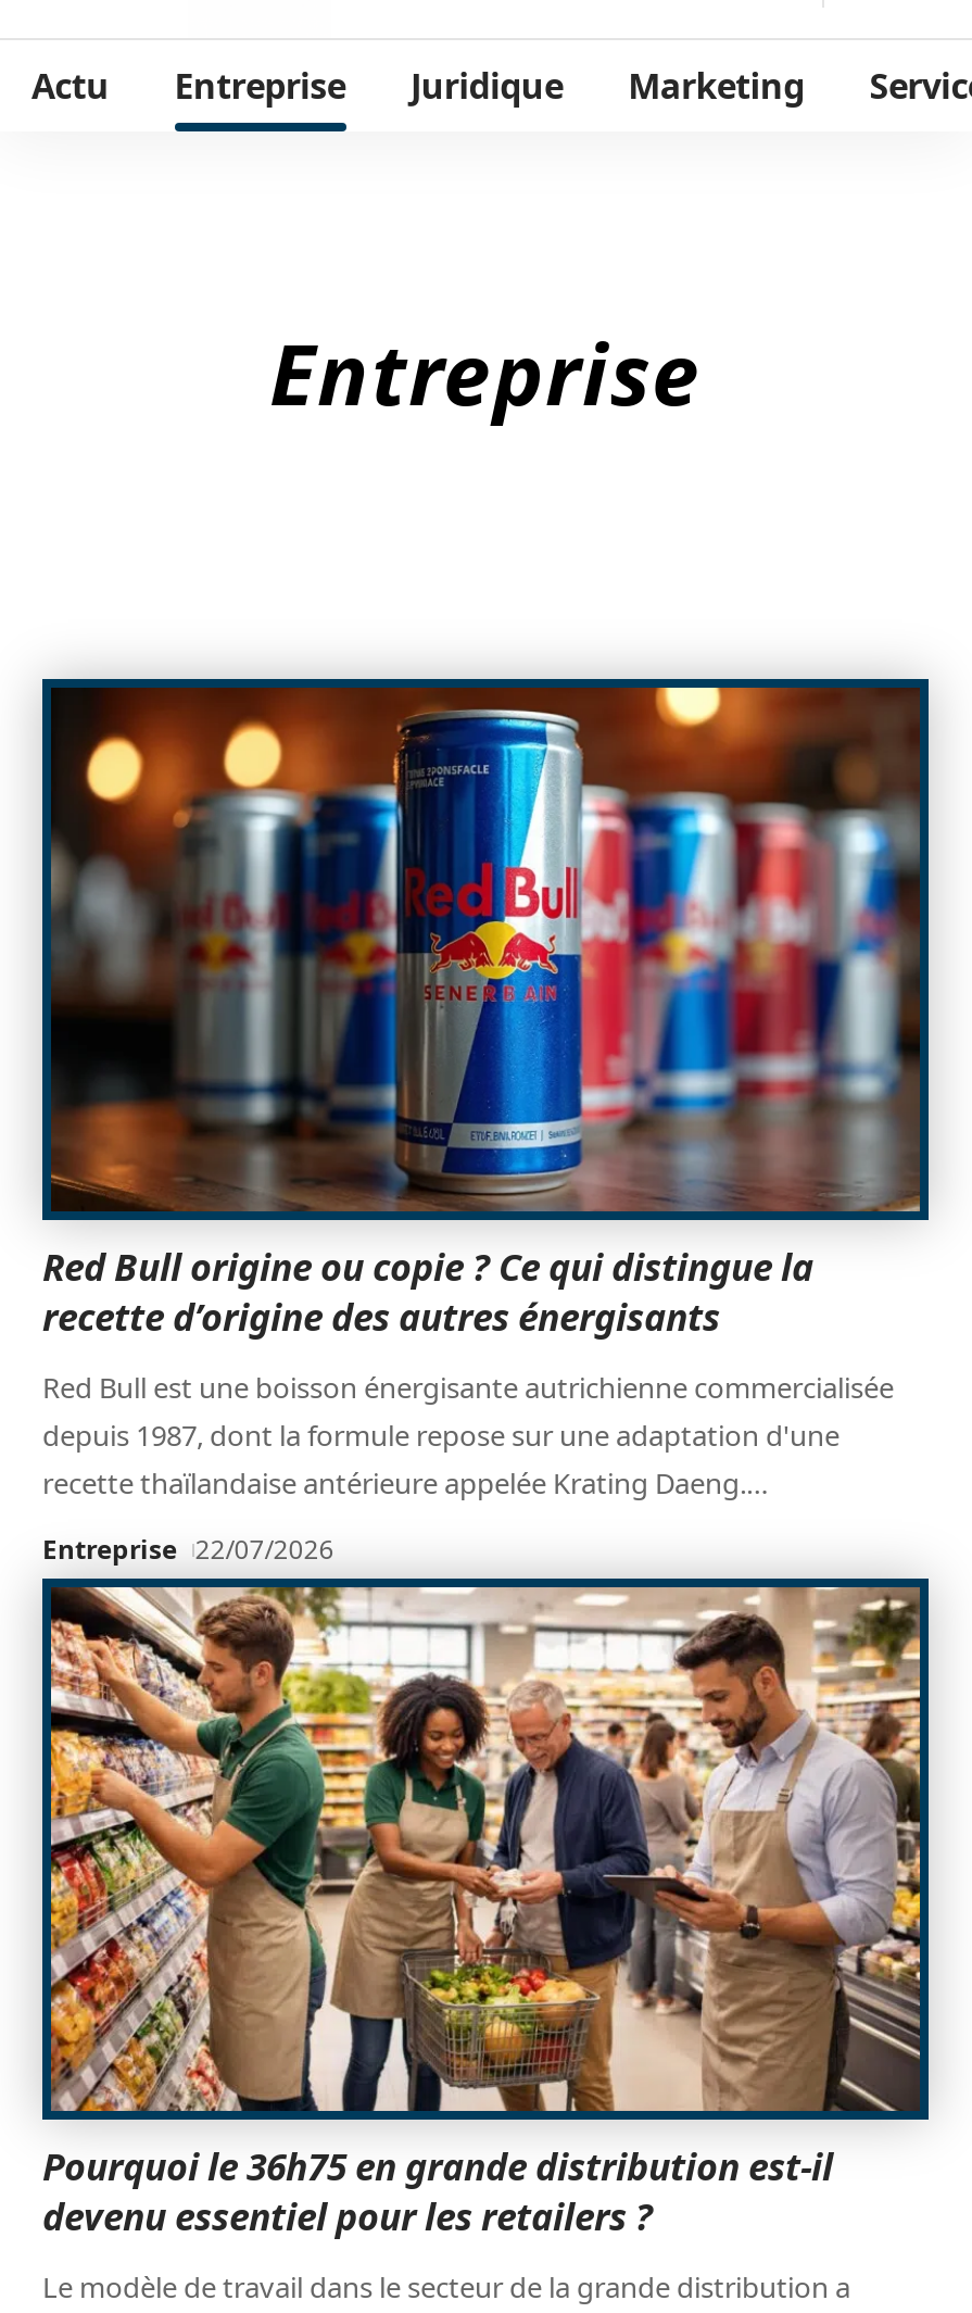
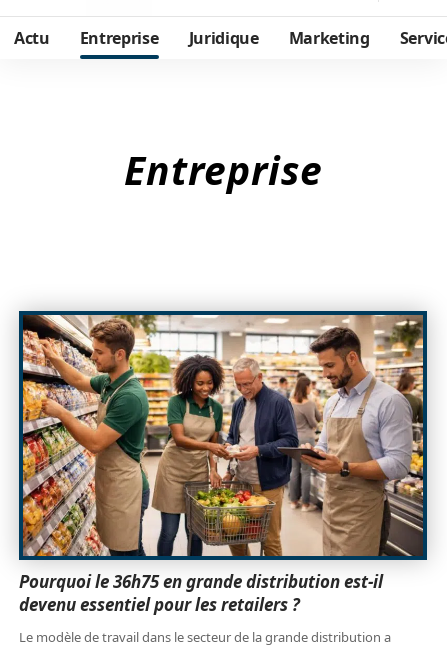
[42,686,920,1567] [image] | Red Bull origine ou copie ? Ce qui distingue la | recette d’origine des autres énergisants | Red Bull est une boisson énergisante autrichienne commercialisée | depuis 1987, dont la formule repose sur une adaptation d'une | recette thaïlandaise antérieure appelée Krating Daeng.… | Entreprise 22/07/2026 -> none

